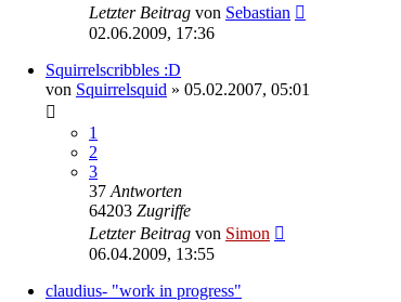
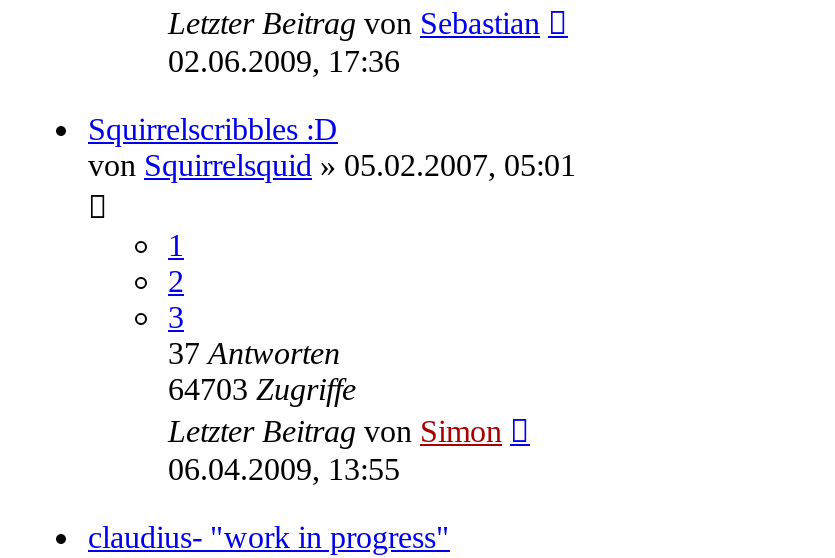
[89,201,191,220] 64203 Zugriffe -> [168,372,356,406] 64703 Zugriffe

